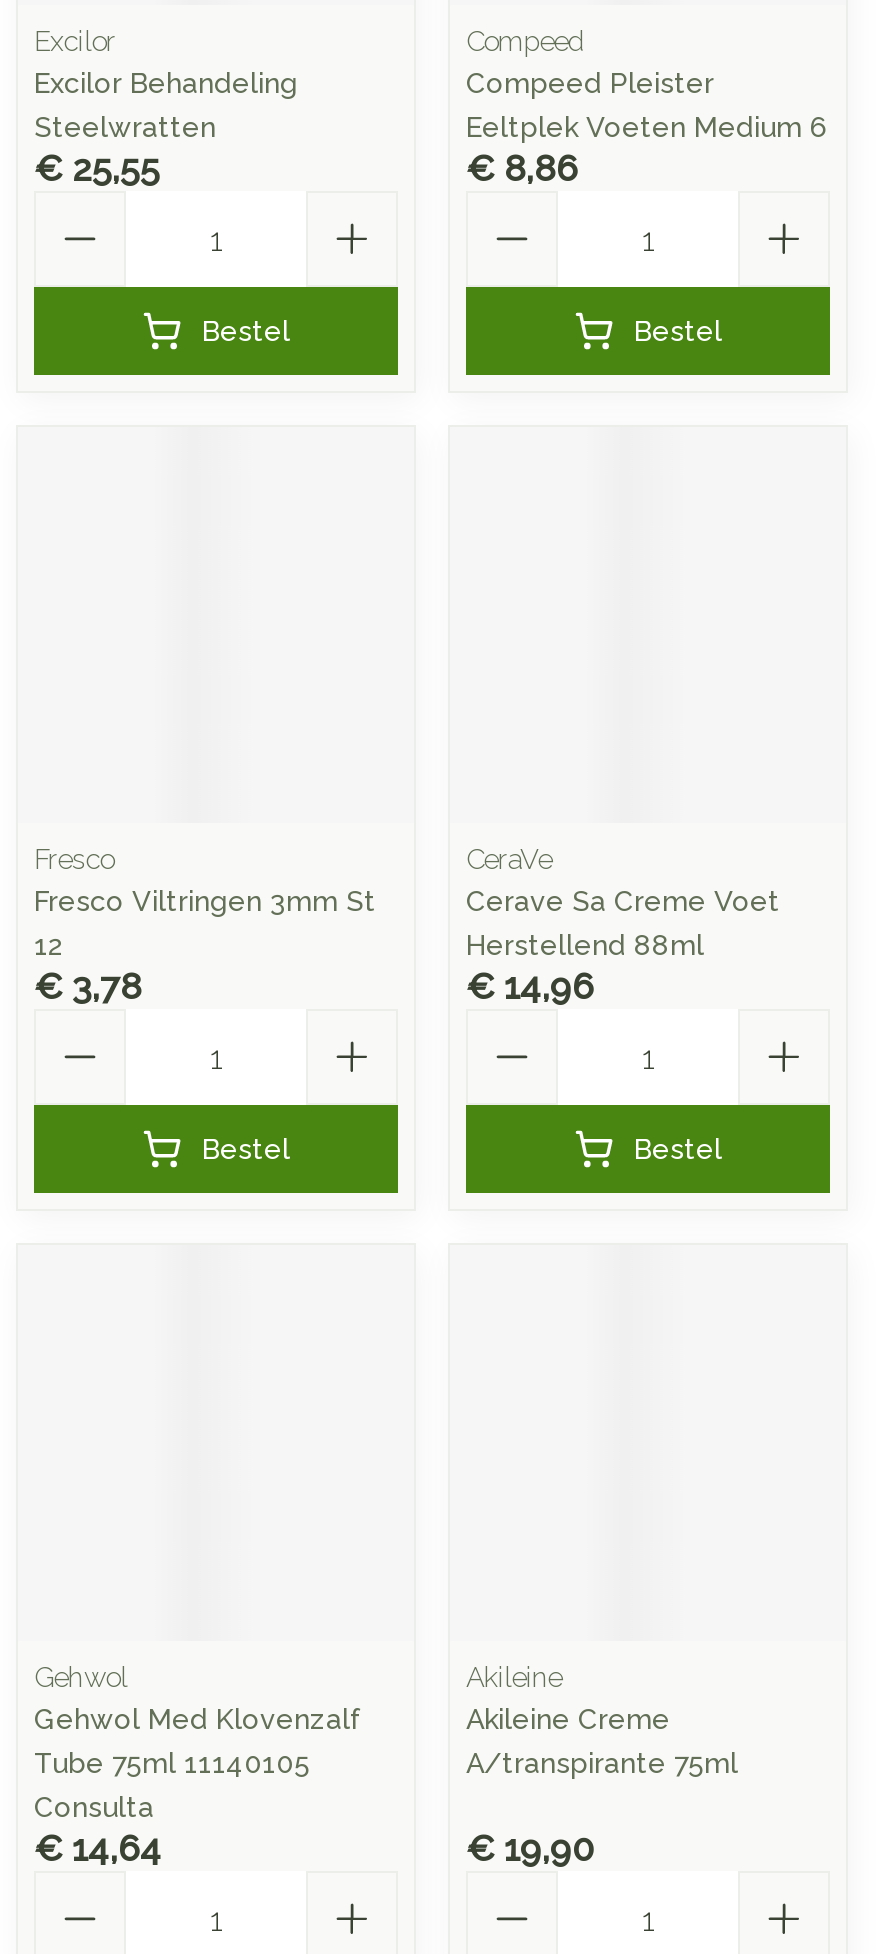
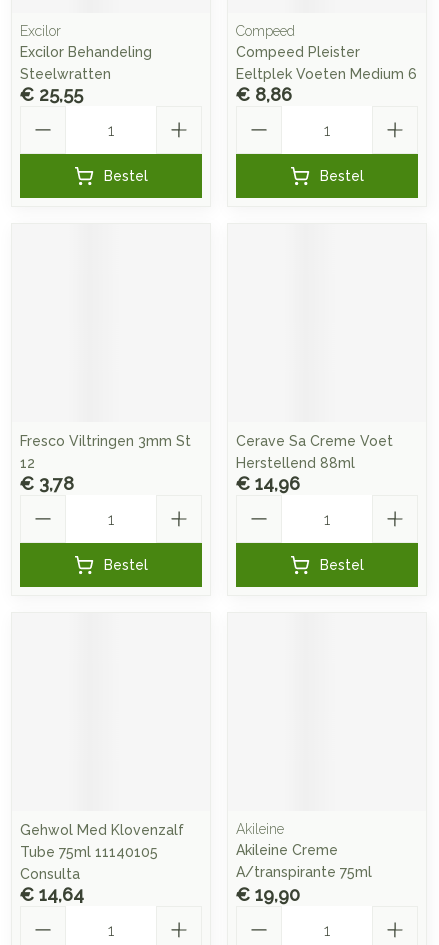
[34,843,114,875] Fresco -> none
[466,843,552,875] CeraVe -> none
[34,1661,128,1693] Gehwol -> none

